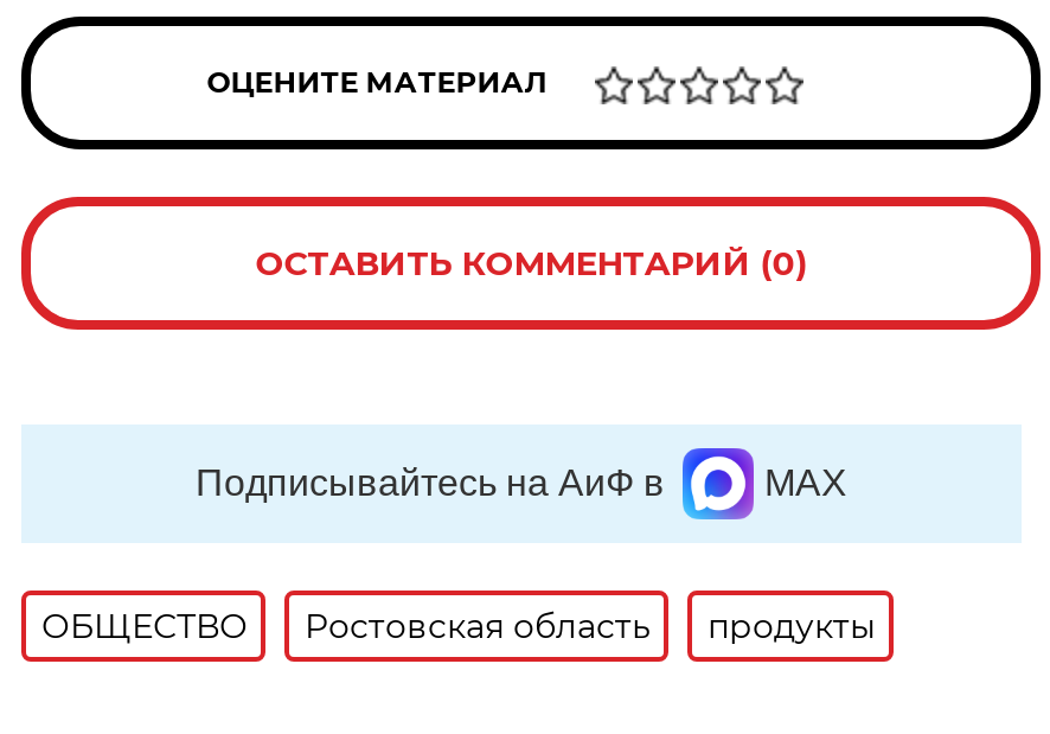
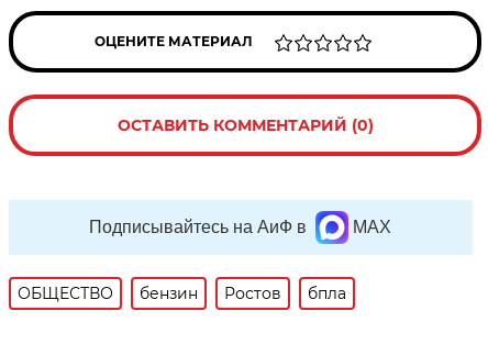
[304,605,876,647] Ростовская область | продукты -> [140,284,347,303] бензин | Ростов | бпла

